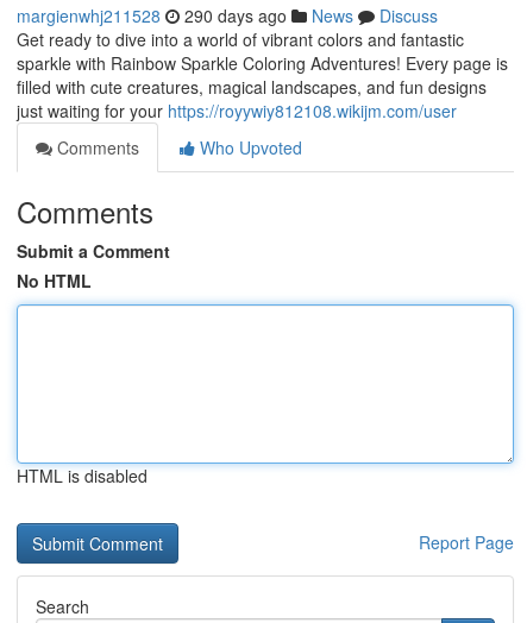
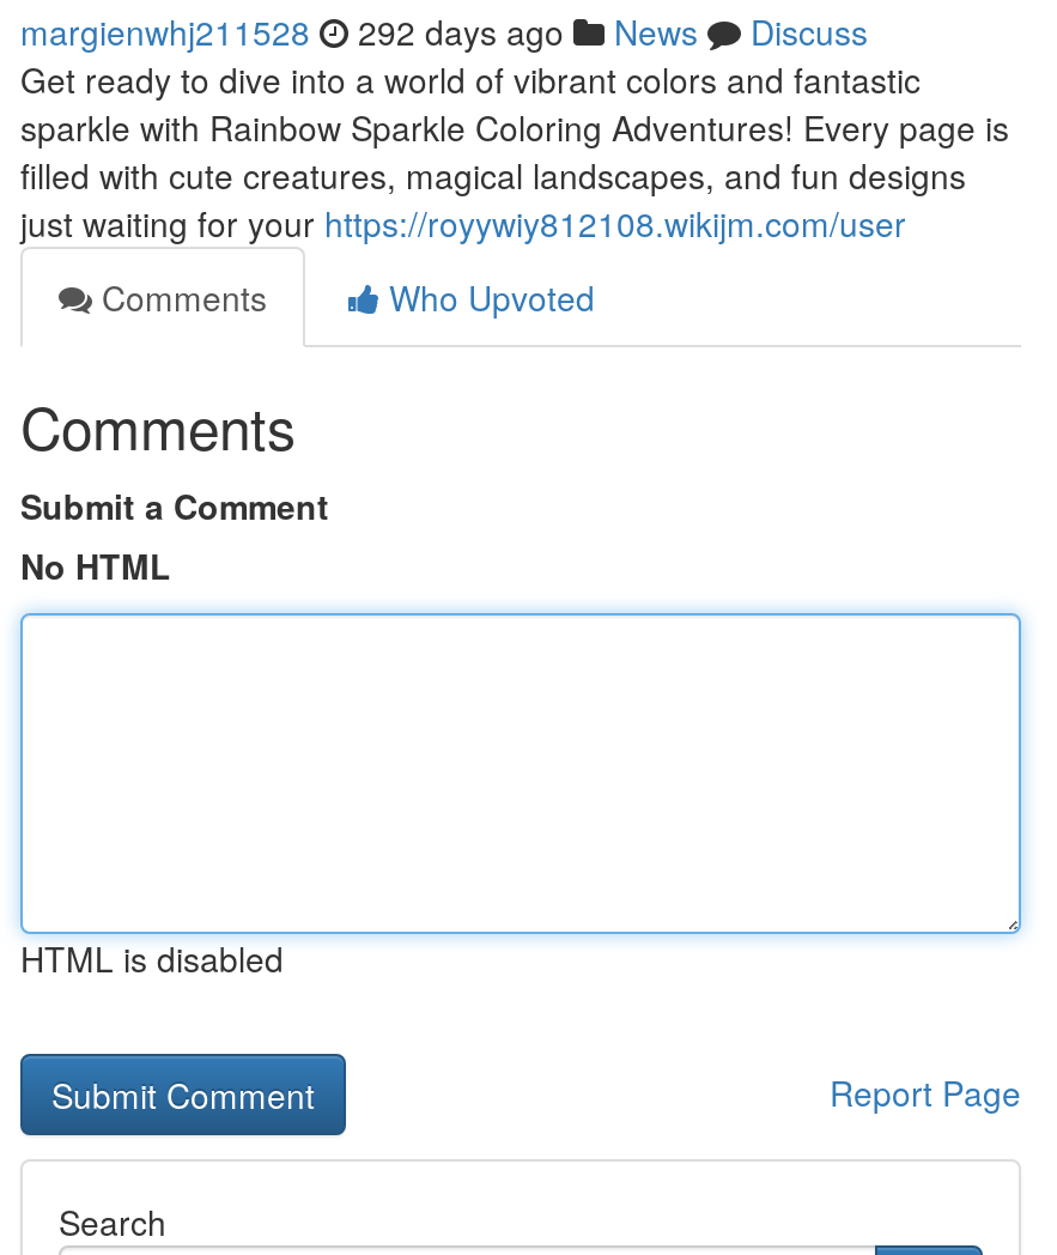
[17,4,438,27] margienwhj211528 290 days ago News Discuss -> [20,7,868,55] margienwhj211528 292 days ago News Discuss

